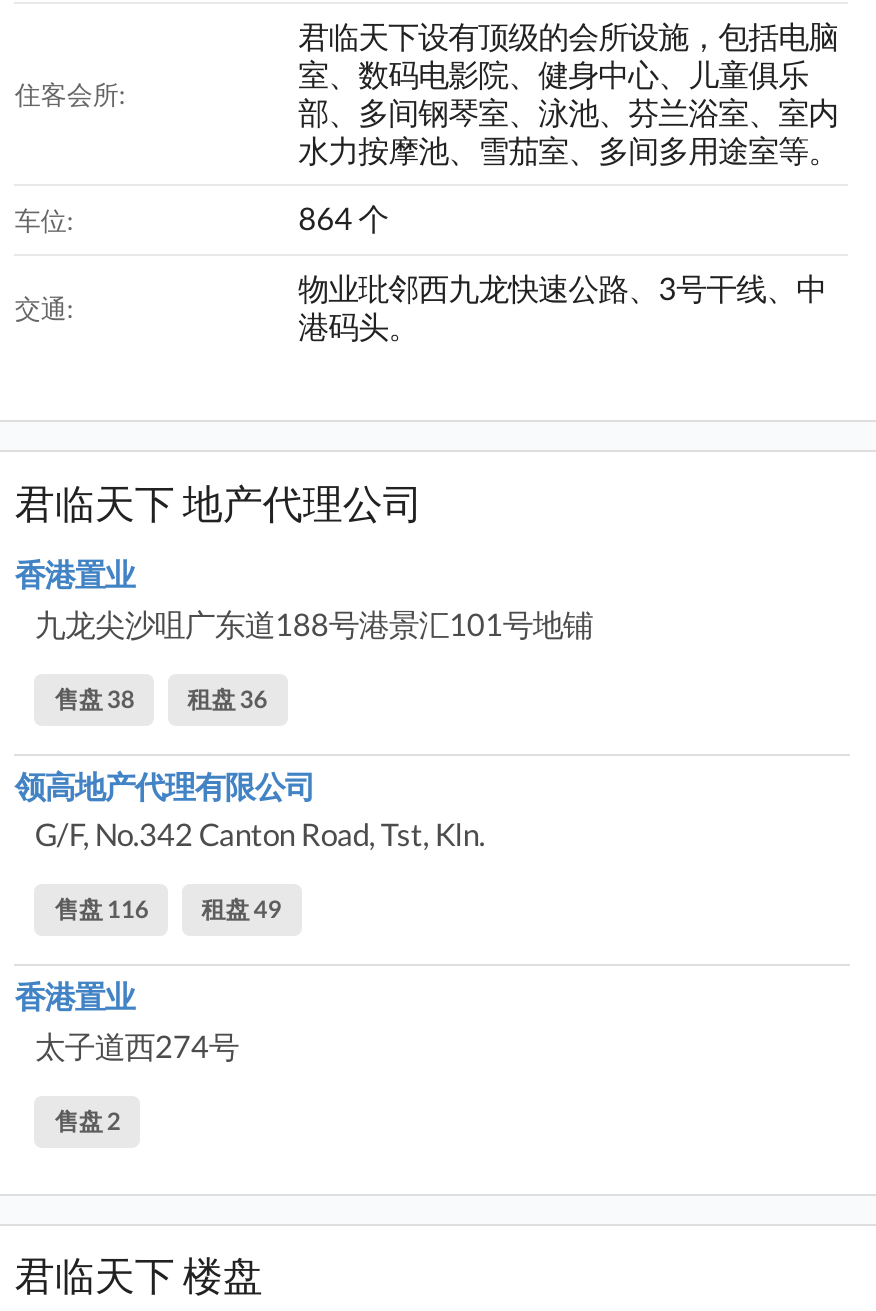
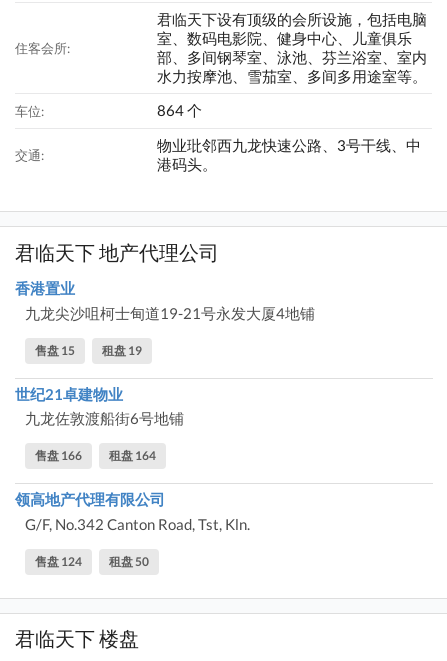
[35,606,593,714] 九龙尖沙咀广东道188号港景汇101号地铺 | 售盘 38 | 租盘 36 -> [15,304,315,463] 九龙尖沙咀柯士甸道19-21号永发大厦4地铺 | 售盘 15 | 租盘 19 | 世纪21卓建物业 | 九龙佐敦渡船街6号地铺 | 售盘 166 | 租盘 164
moved [15,767,485,852] -> [15,490,250,533]: 领高地产代理有限公司 | G/F, No.342 Canton Road, Tst, Kln.
[15,894,282,1135] 售盘 116 | 租盘 49 | 香港置业 | 太子道西274号 | 售盘 2 -> [35,553,149,568] 售盘 124 | 租盘 50

